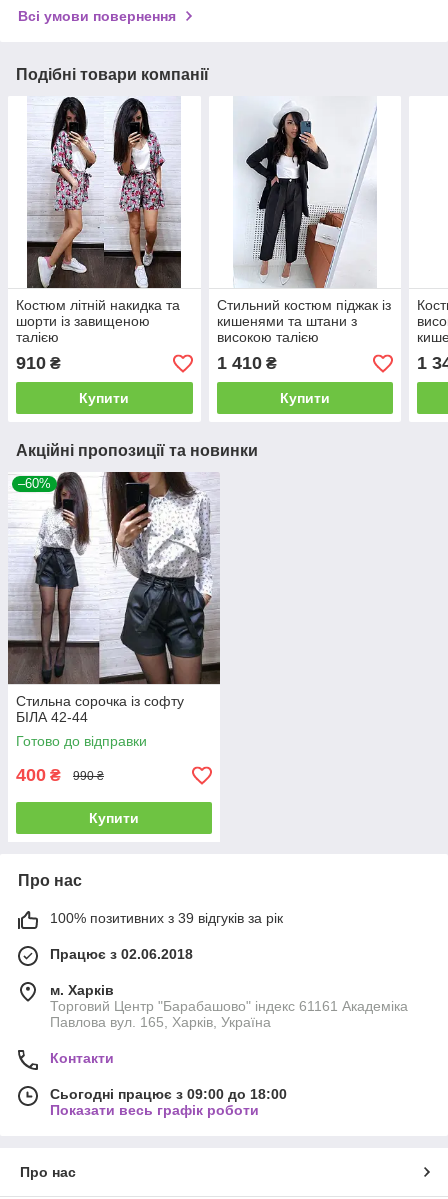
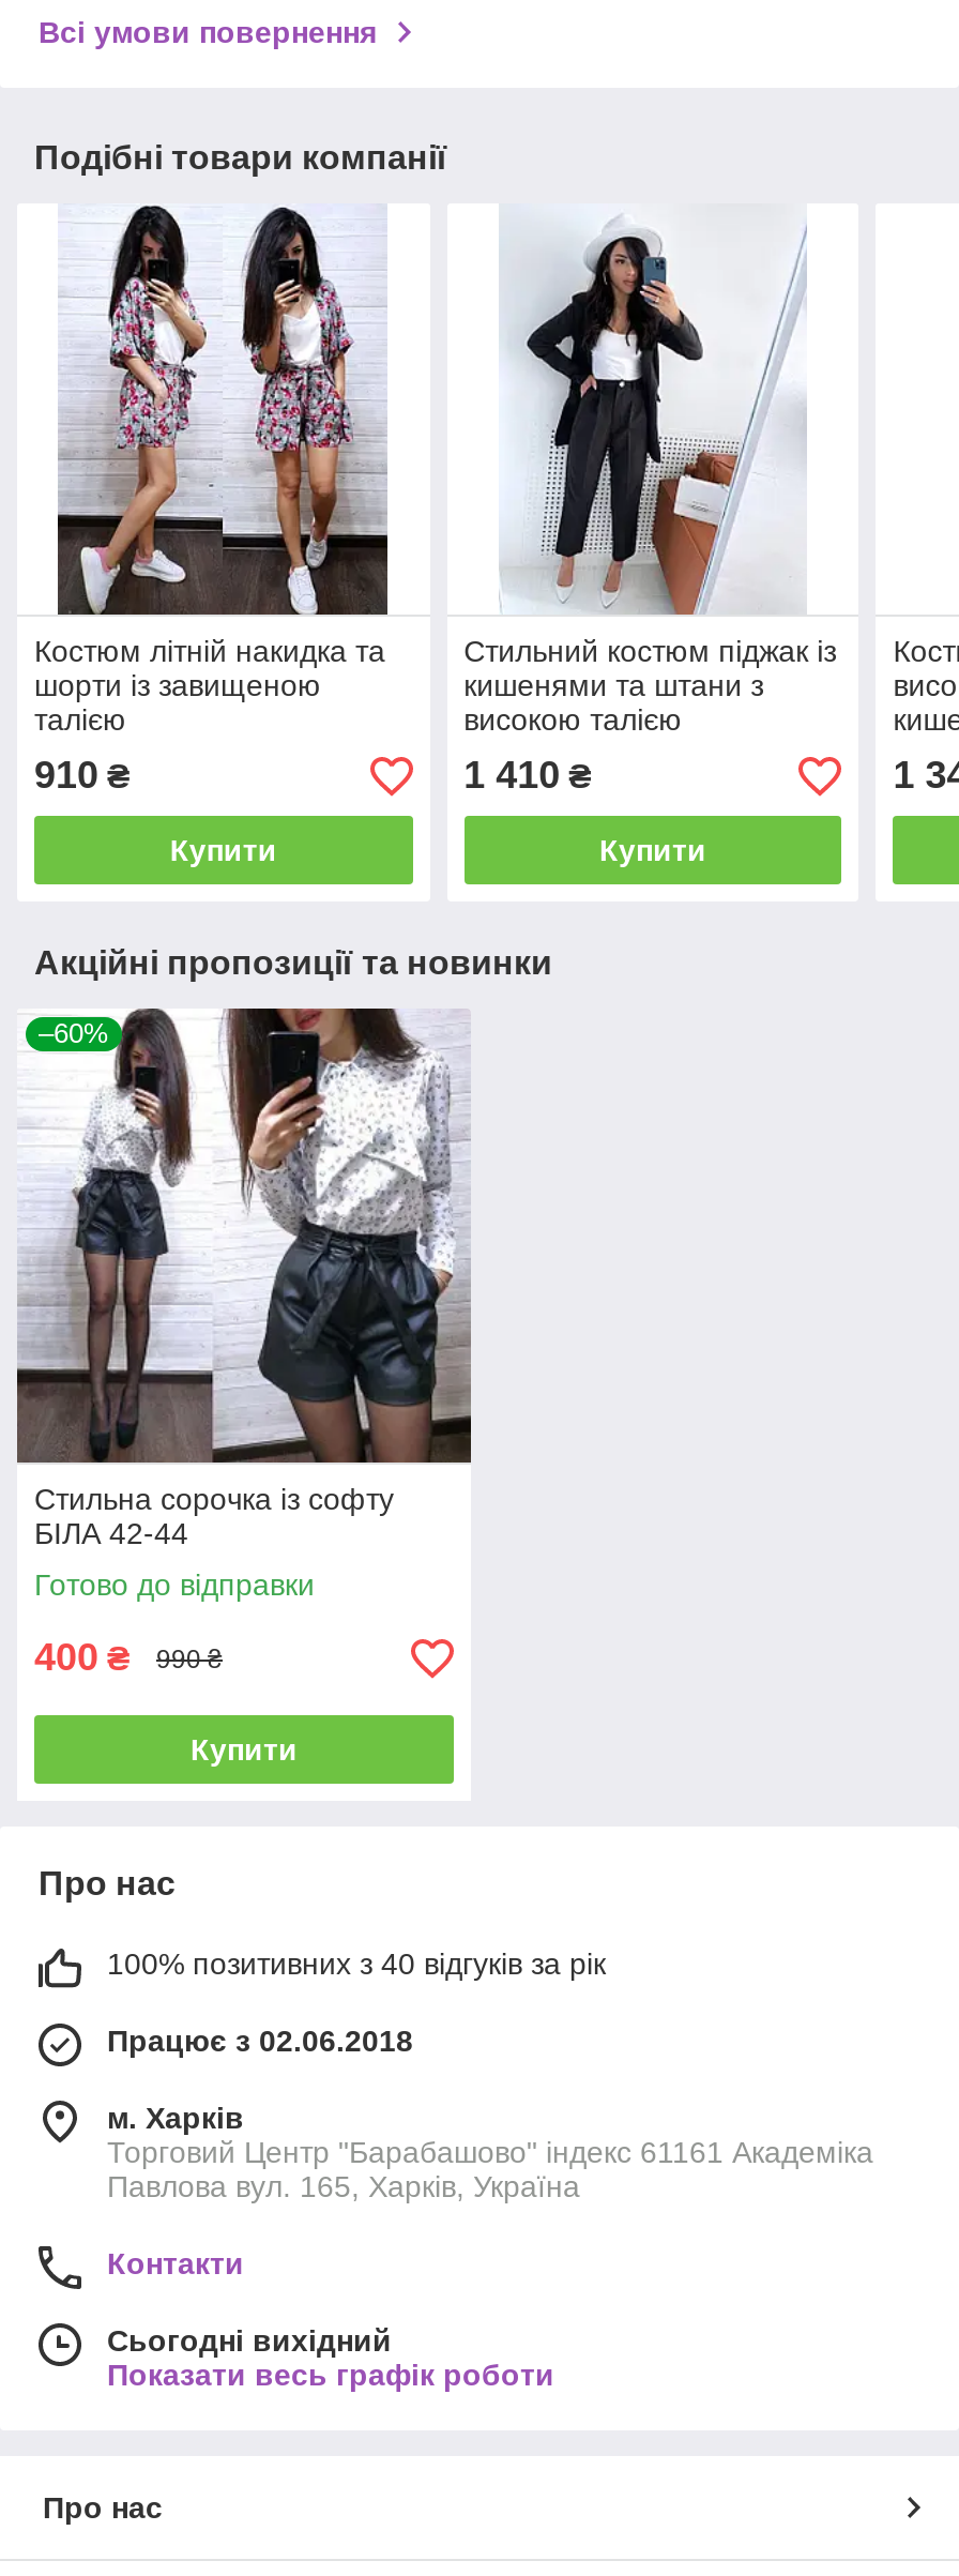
[50,910,283,926] 100% позитивних з 39 відгуків за рік -> [107,1947,606,1982] 100% позитивних з 40 відгуків за рік
[50,1086,287,1102] Сьогодні працює з 09:00 до 18:00 -> [107,2324,392,2358] Сьогодні вихідний

